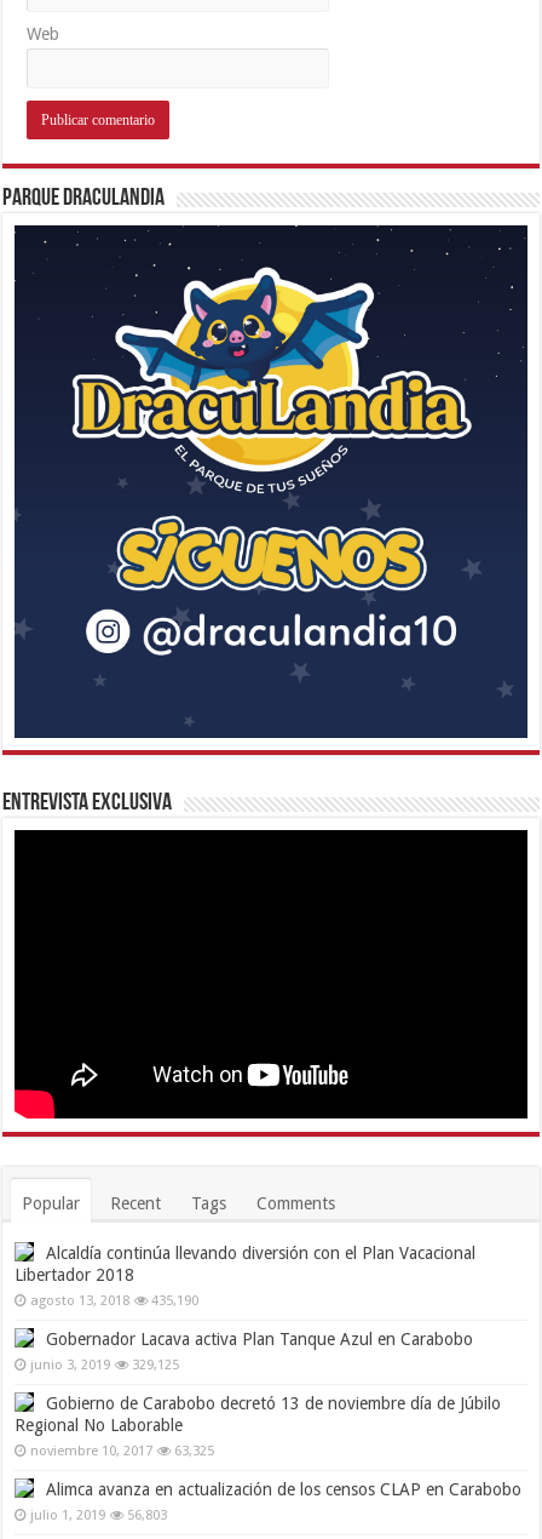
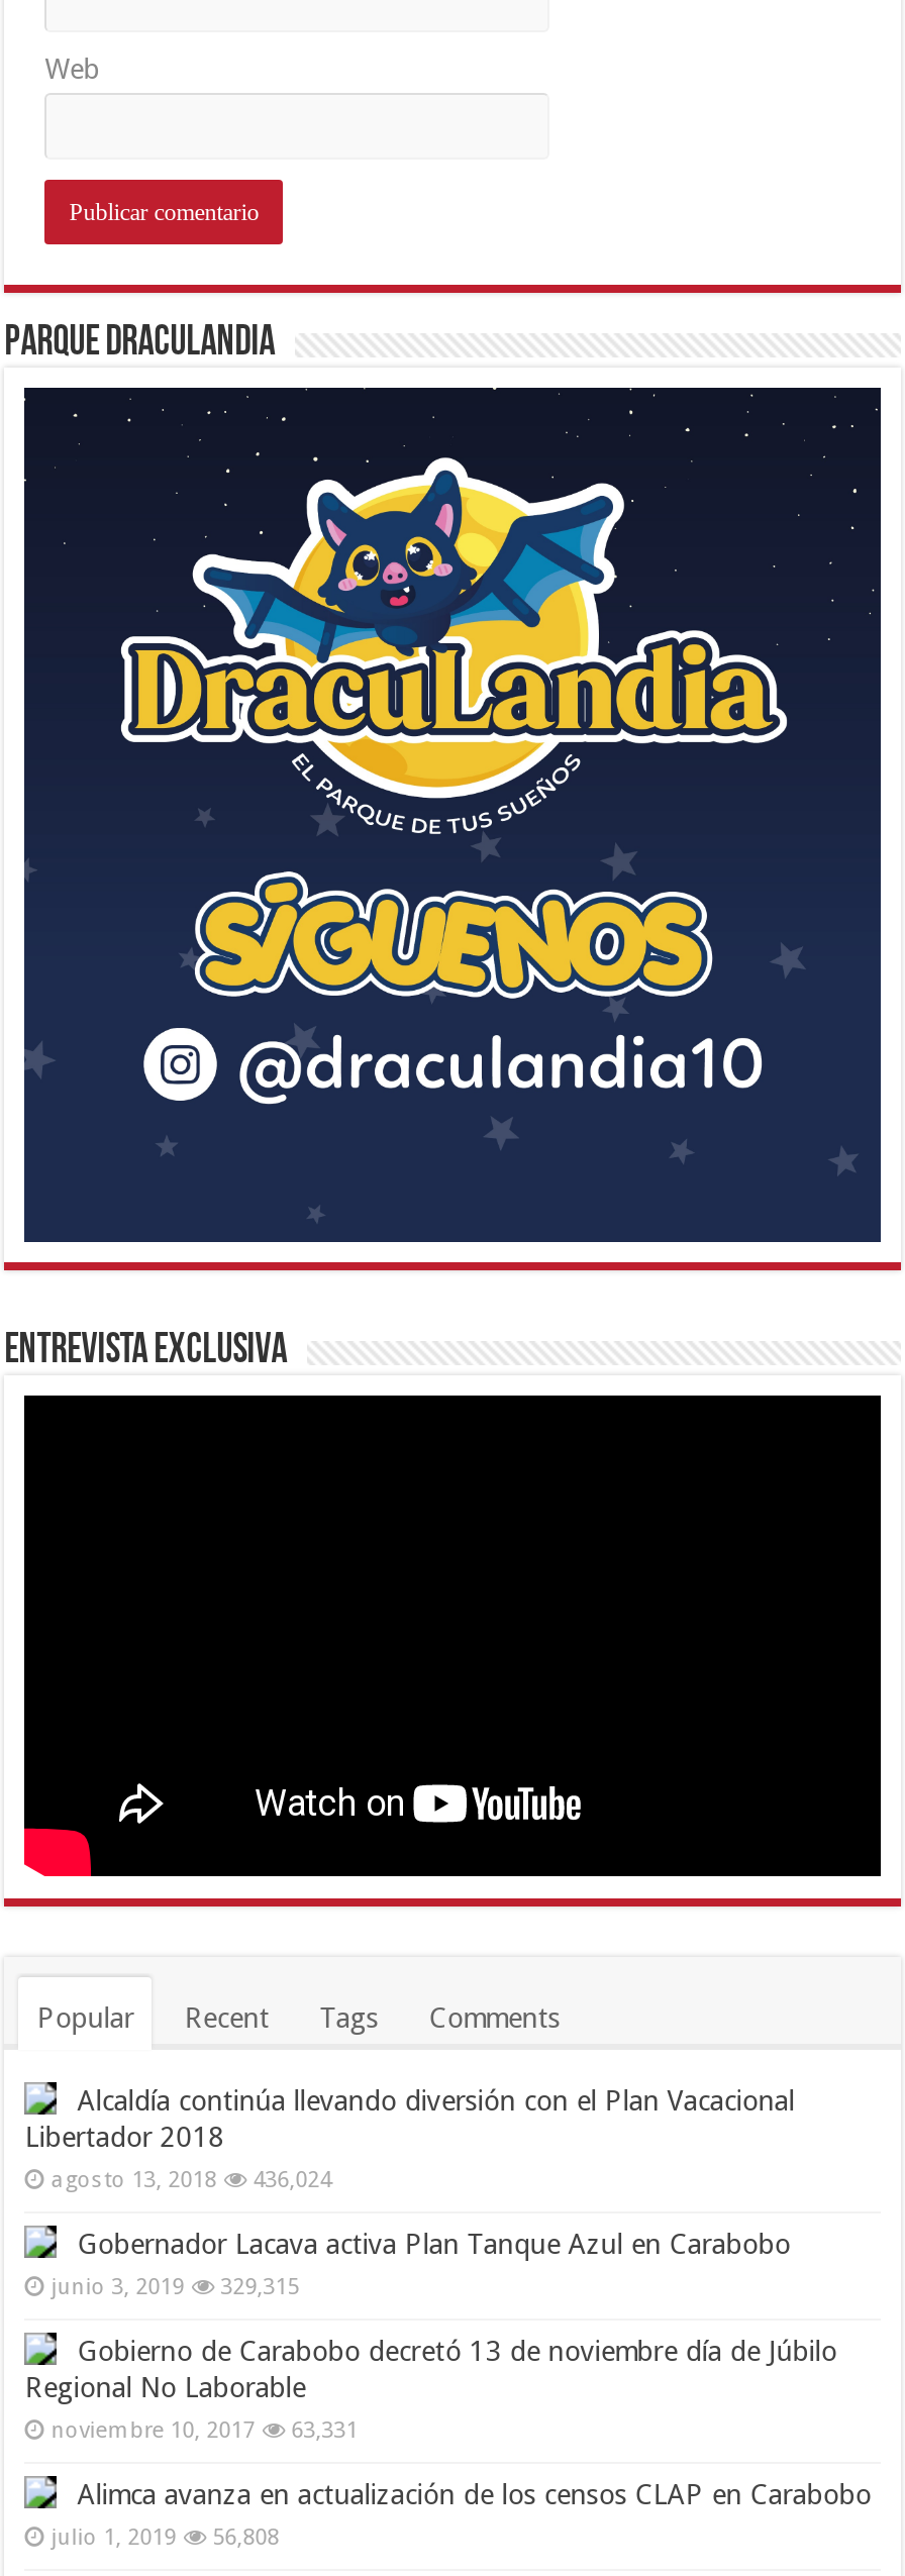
[30,1293,199,1308] agosto 13, 2018 435,190 -> [51,2166,332,2192] agosto 13, 2018 436,024
[30,1357,179,1372] junio 3, 2019 329,125 -> [51,2273,299,2300] junio 3, 2019 329,315
[30,1443,214,1459] noviembre 10, 2017 63,325 -> [51,2417,358,2443] noviembre 10, 2017 63,331
[30,1507,167,1523] julio 1, 2019 56,803 -> [51,2524,279,2550] julio 1, 2019 56,808

